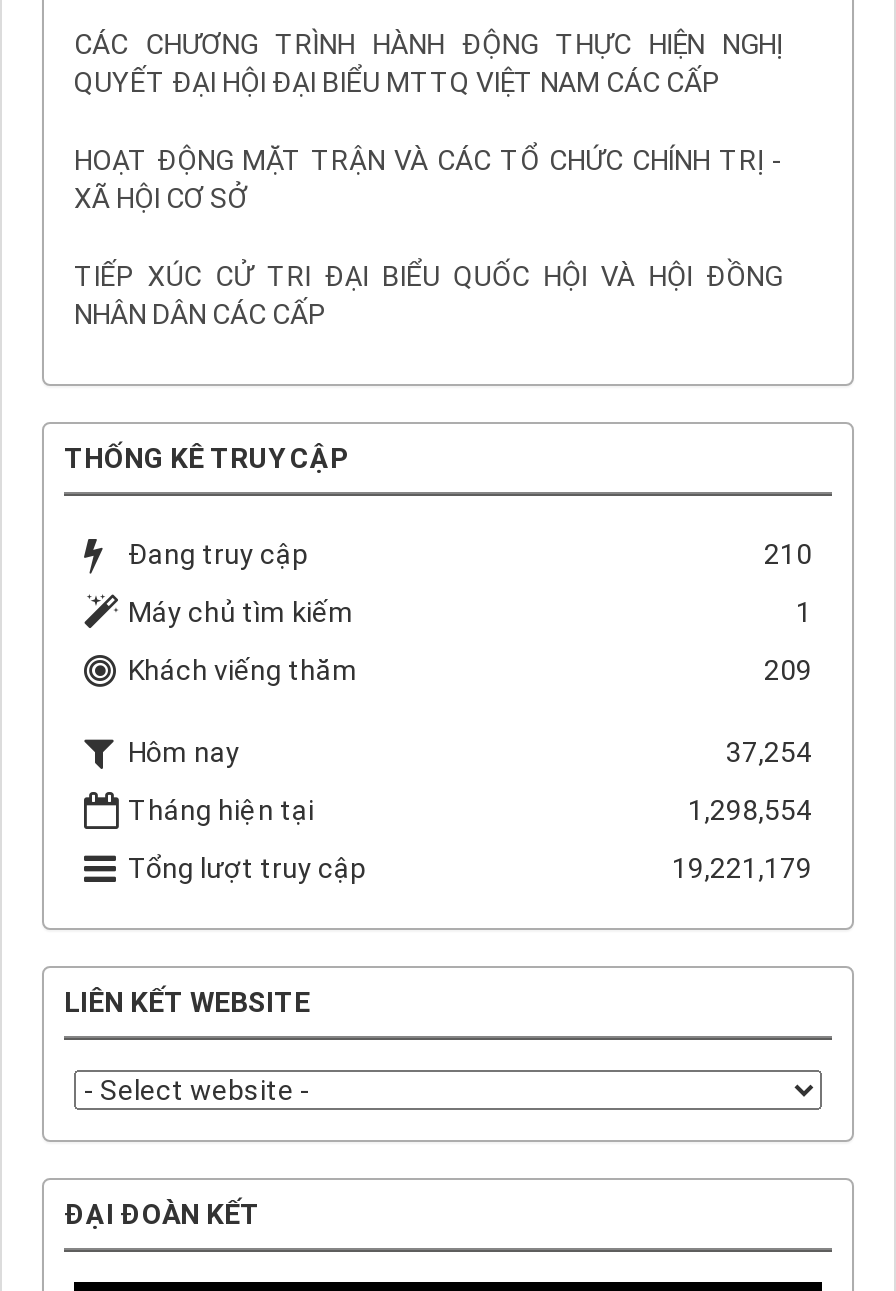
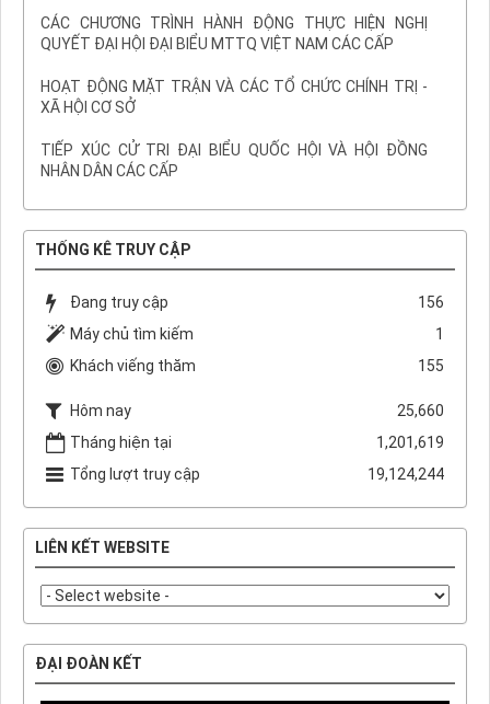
[764,538,812,570] 210 -> [418,293,444,311] 156
[764,654,812,686] 209 -> [418,357,444,374] 155
[726,736,812,768] 37,254 -> [397,402,444,419] 25,660
[688,794,812,826] 1,298,554 -> [376,434,444,451] 1,201,619
[672,852,812,884] 19,221,179 -> [367,465,444,483] 19,124,244

